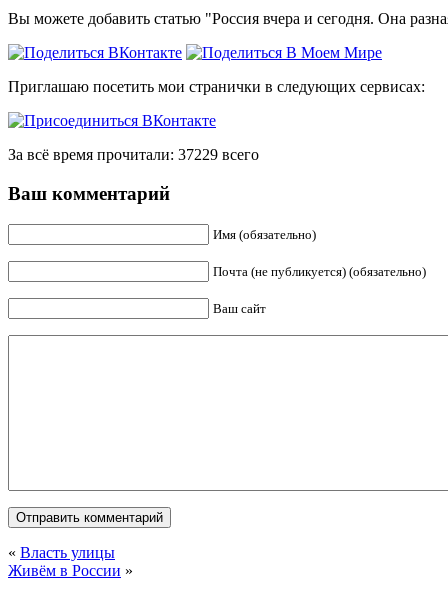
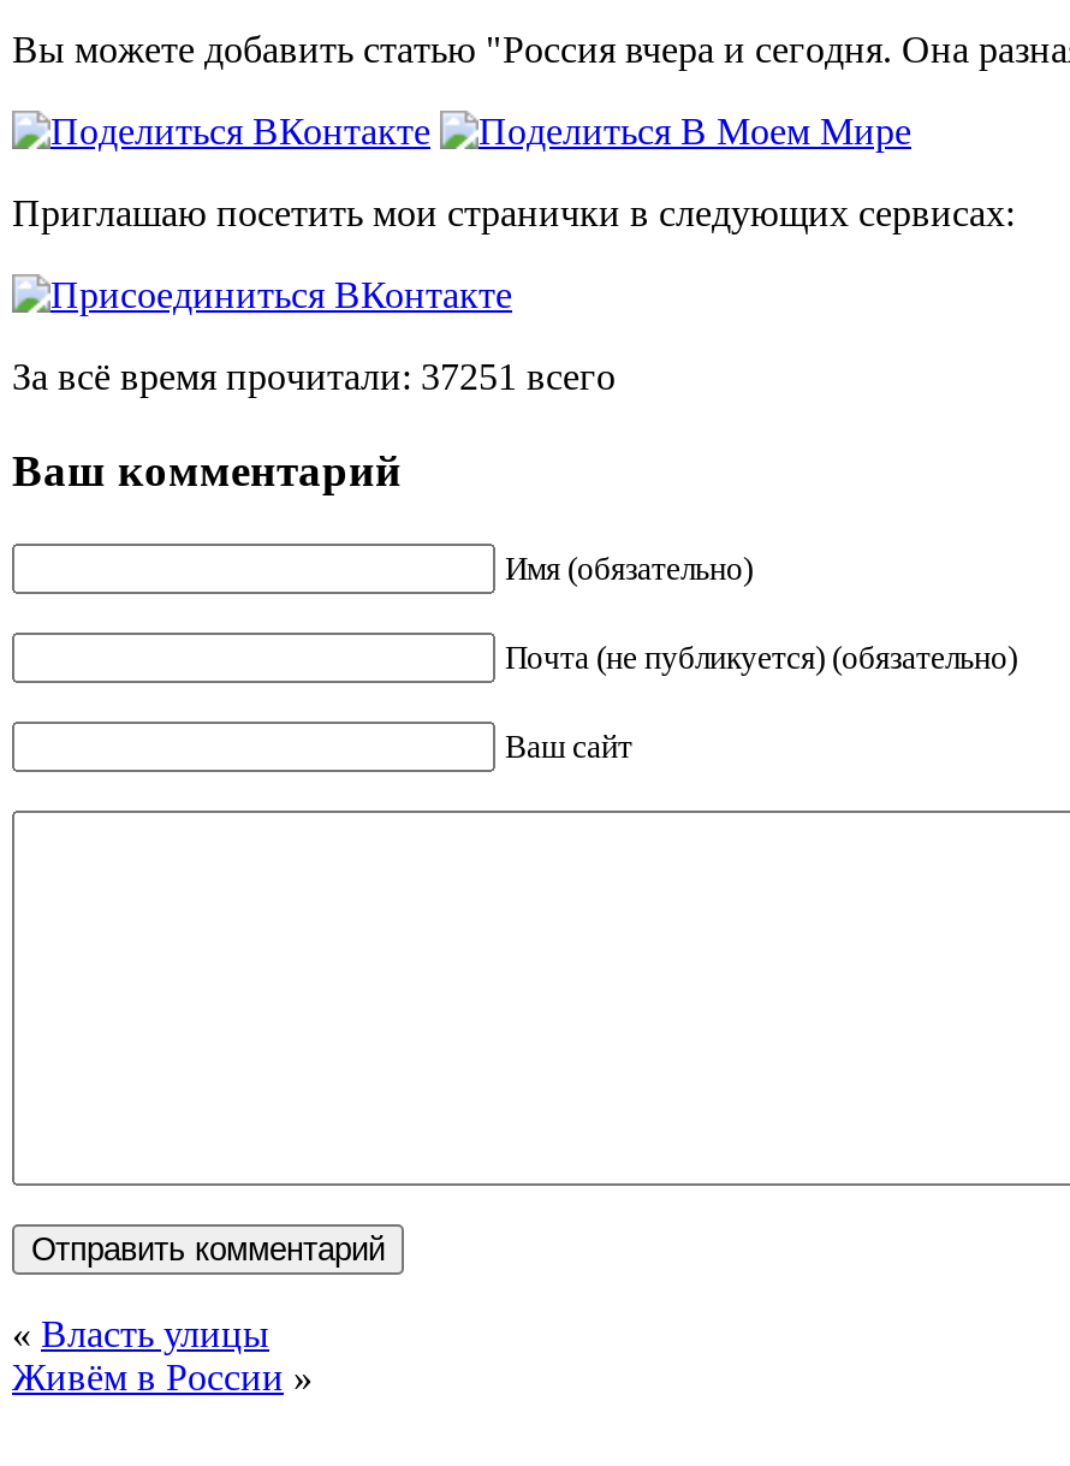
[8,146,259,163] За всё время прочитали: 37229 всего -> [12,356,616,397] За всё время прочитали: 37251 всего

